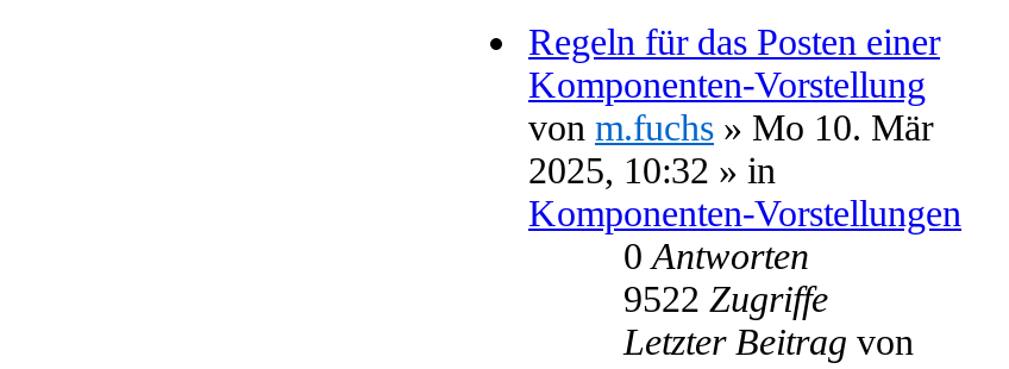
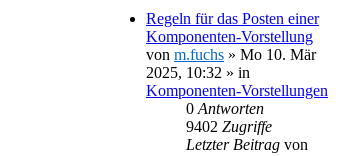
[623,278,828,319] 9522 Zugriffe -> [186,118,272,135] 9402 Zugriffe

